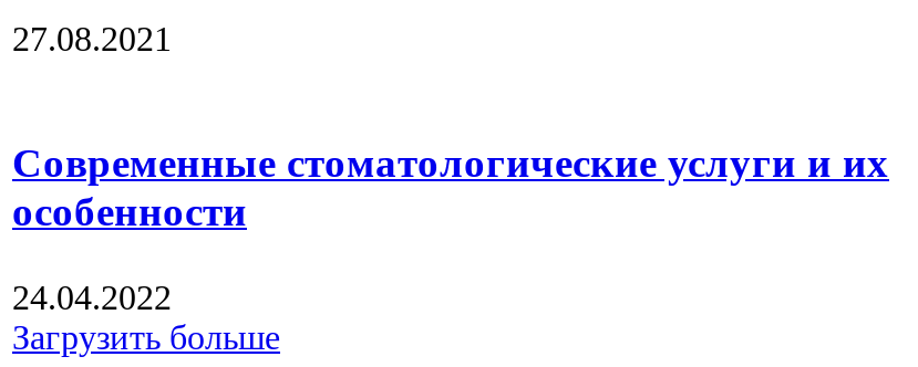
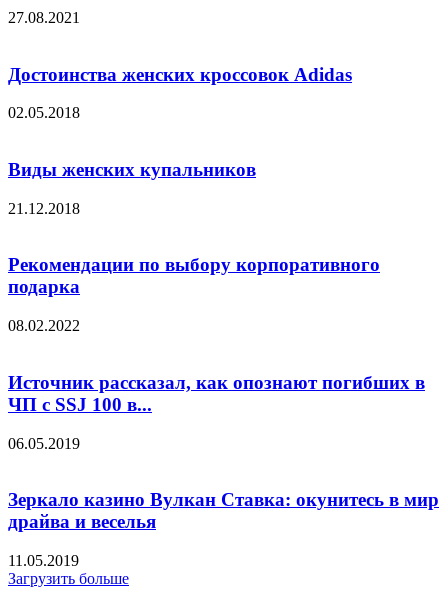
[12,140,889,317] Современные стоматологические услуги и их | особенности | 24.04.2022 -> [8,63,439,569] Достоинства женских кроссовок Adidas | 02.05.2018 | Виды женских купальников | 21.12.2018 | Рекомендации по выбору корпоративного | подарка | 08.02.2022 | Источник рассказал, как опознают погибших в | ЧП с SSJ 100 в... | 06.05.2019 | Зеркало казино Вулкан Ставка: окунитесь в мир | драйва и веселья | 11.05.2019

